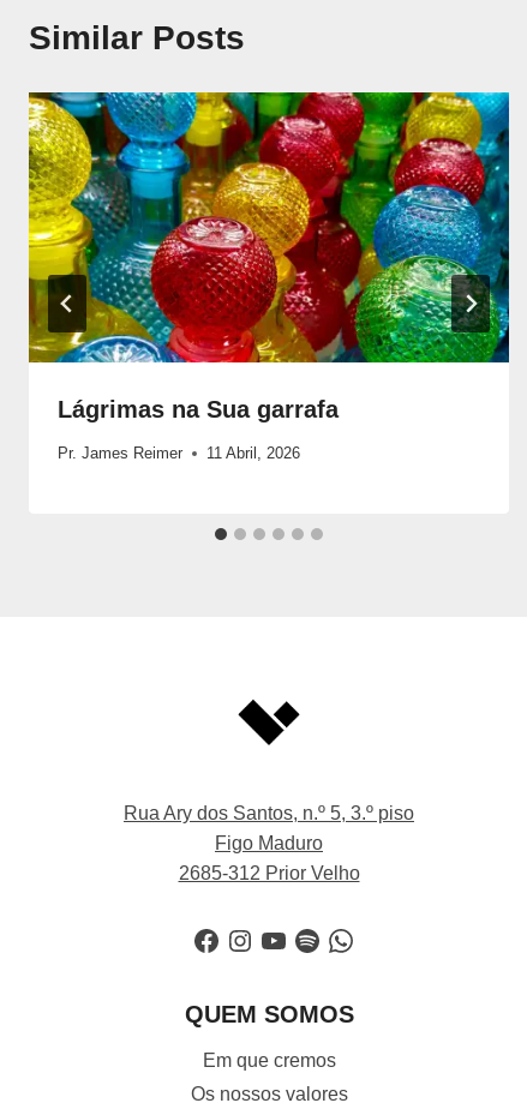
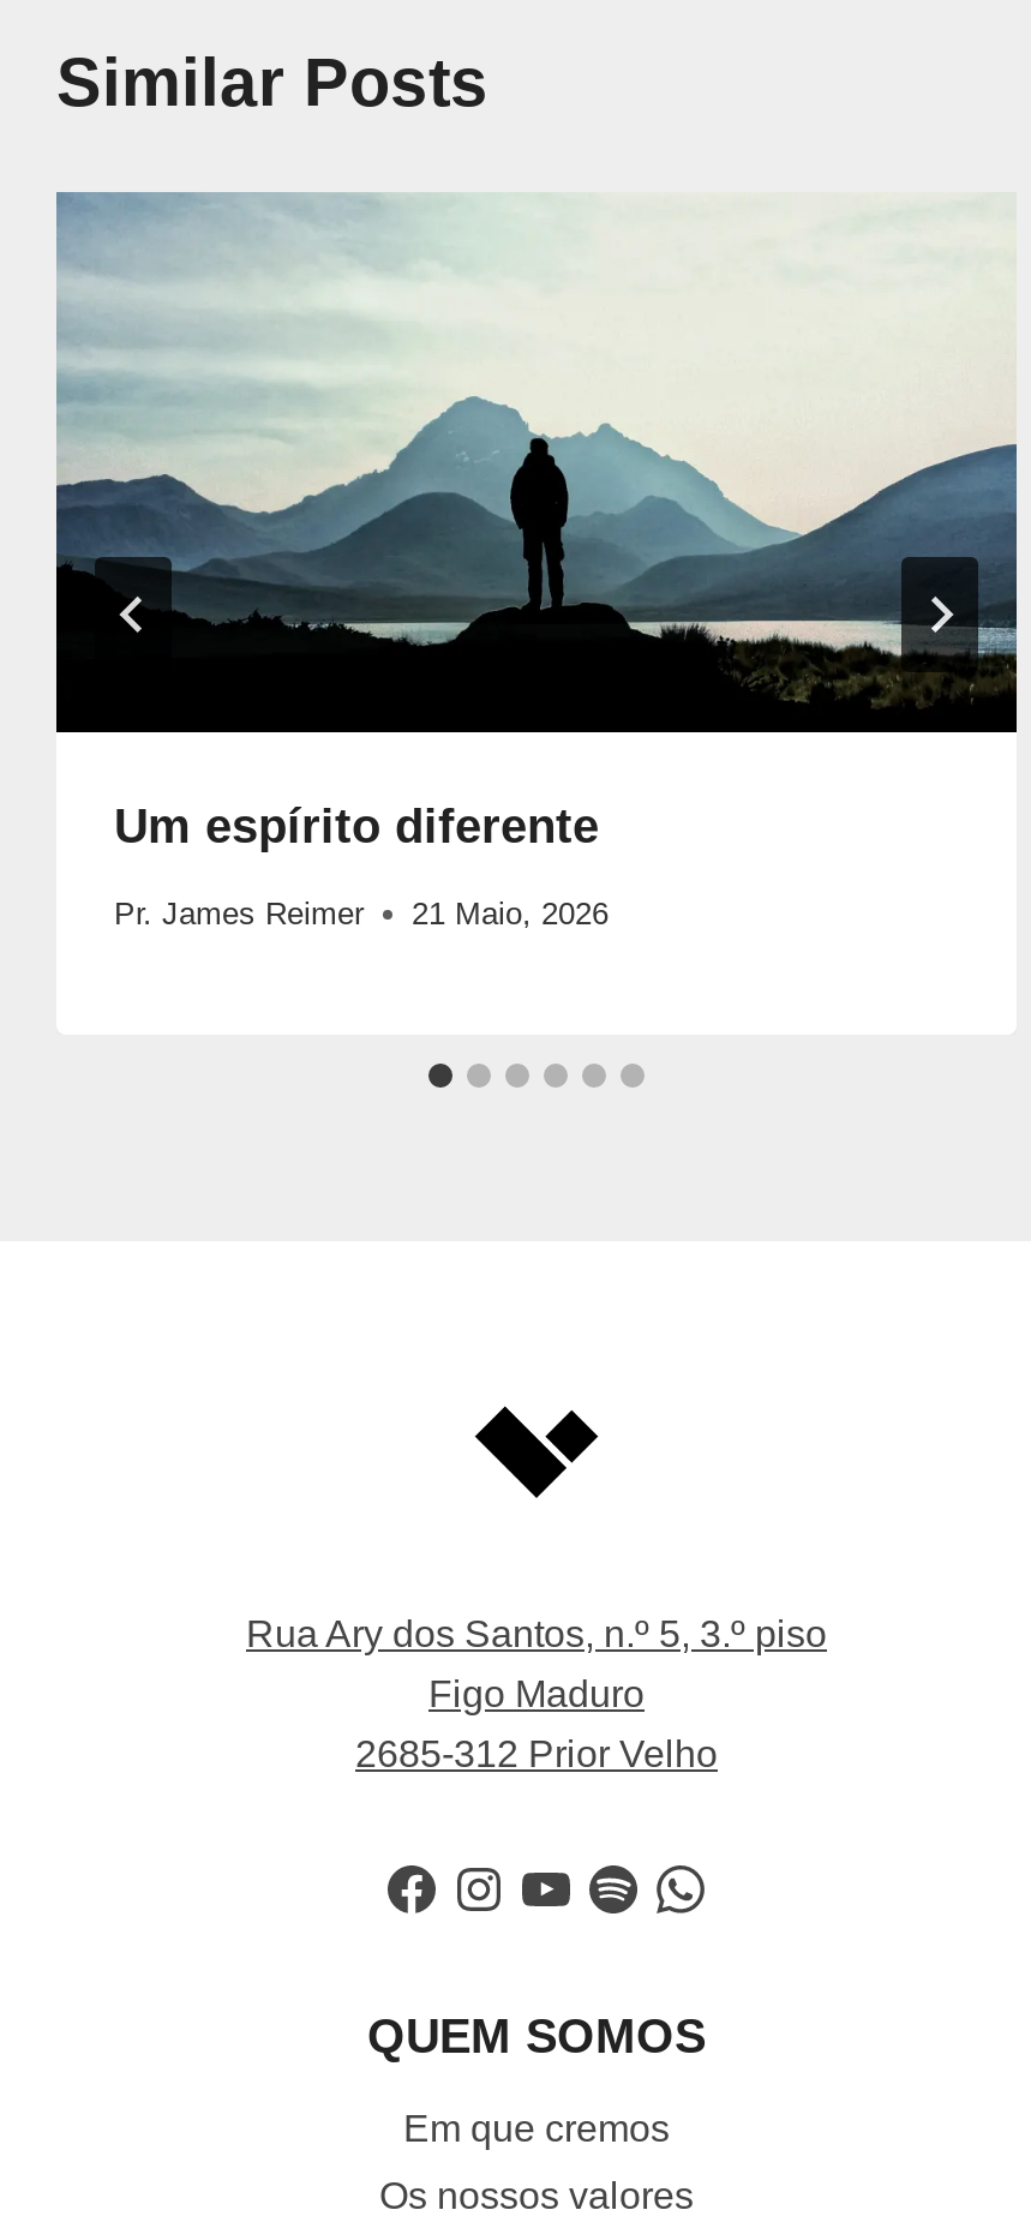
[28,91,510,422] [image] | Lágrimas na Sua garrafa -> [54,192,1017,852] [image] | Um espírito diferente
[58,445,300,463] Pr. James Reimer 11 Abril, 2026 -> [114,897,609,933] Pr. James Reimer 21 Maio, 2026

